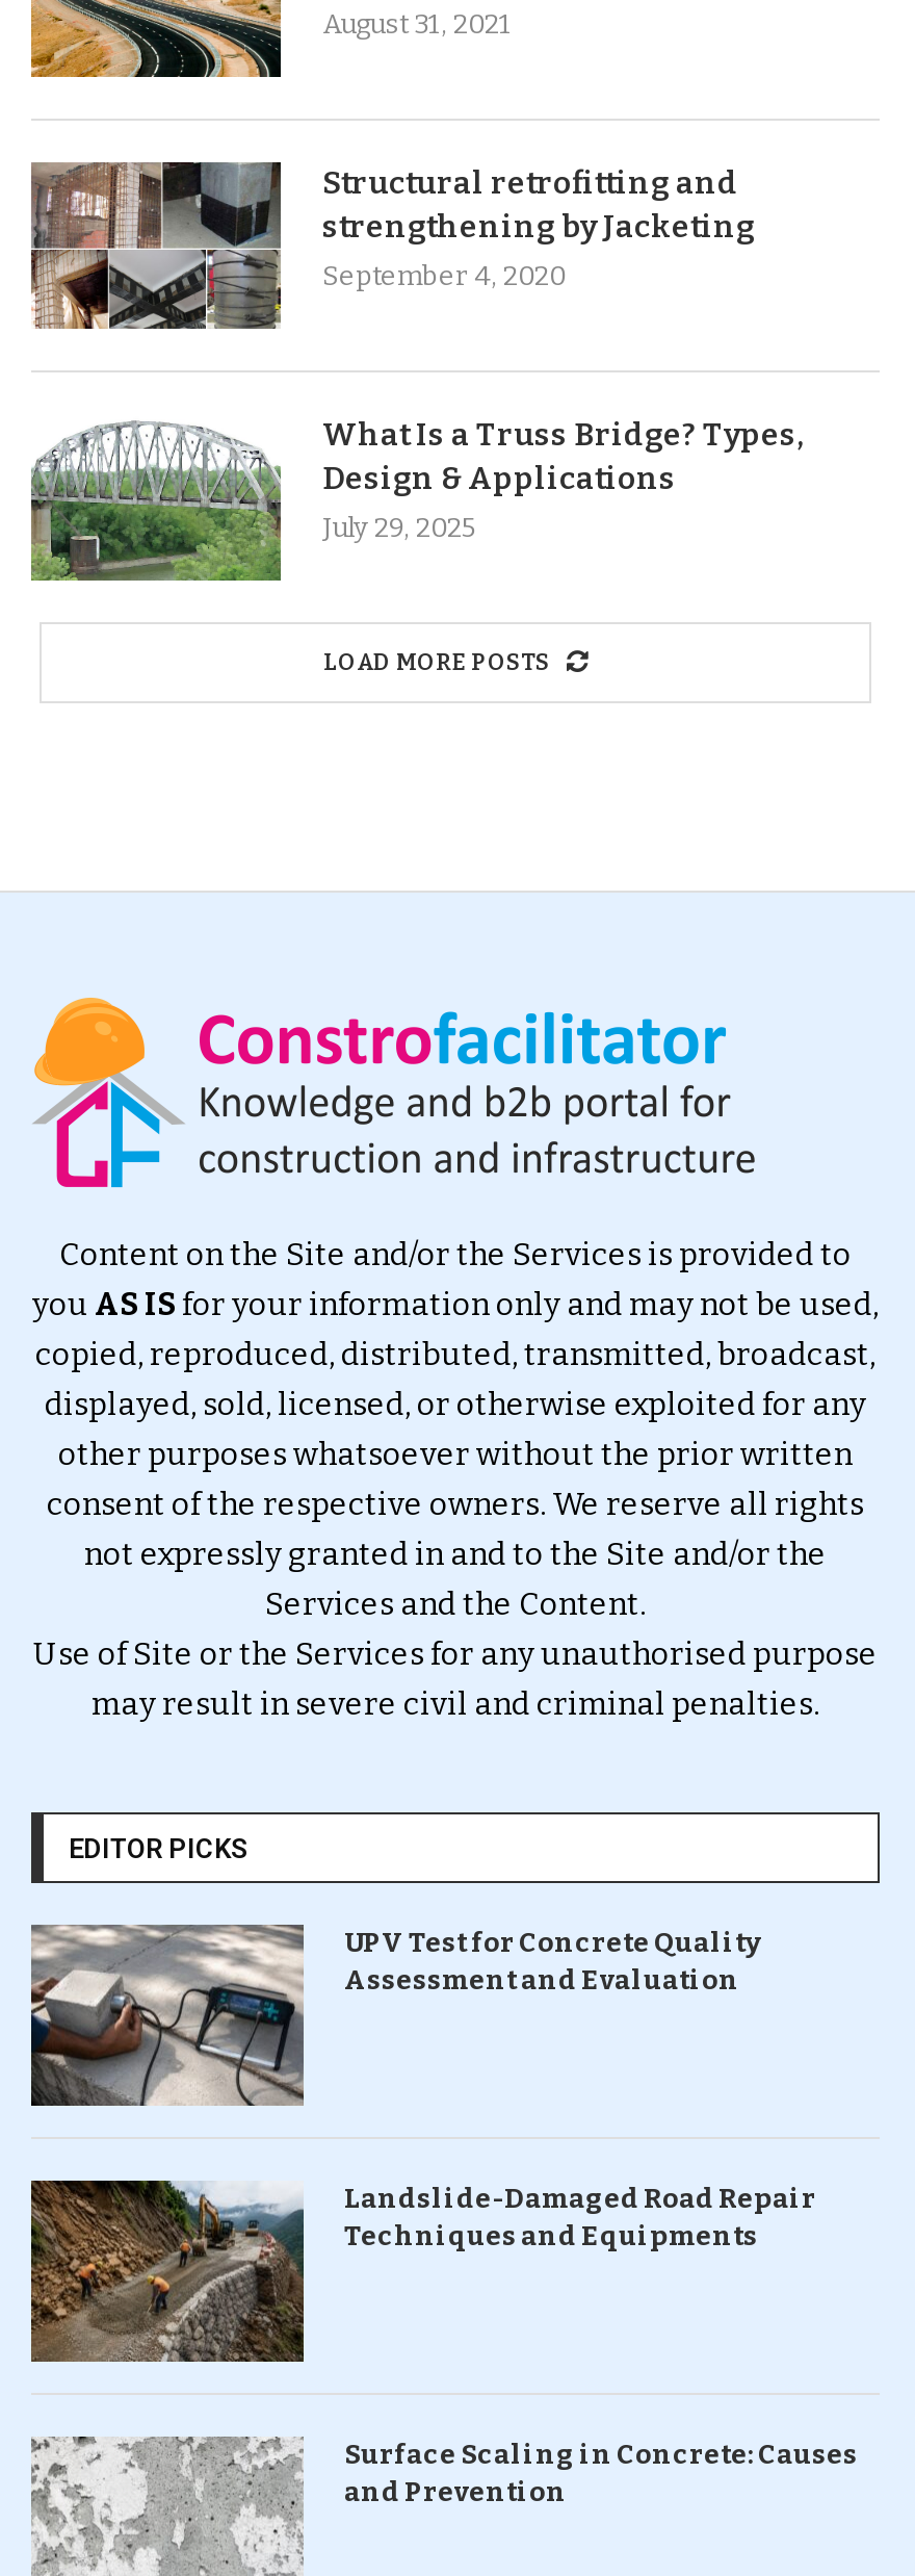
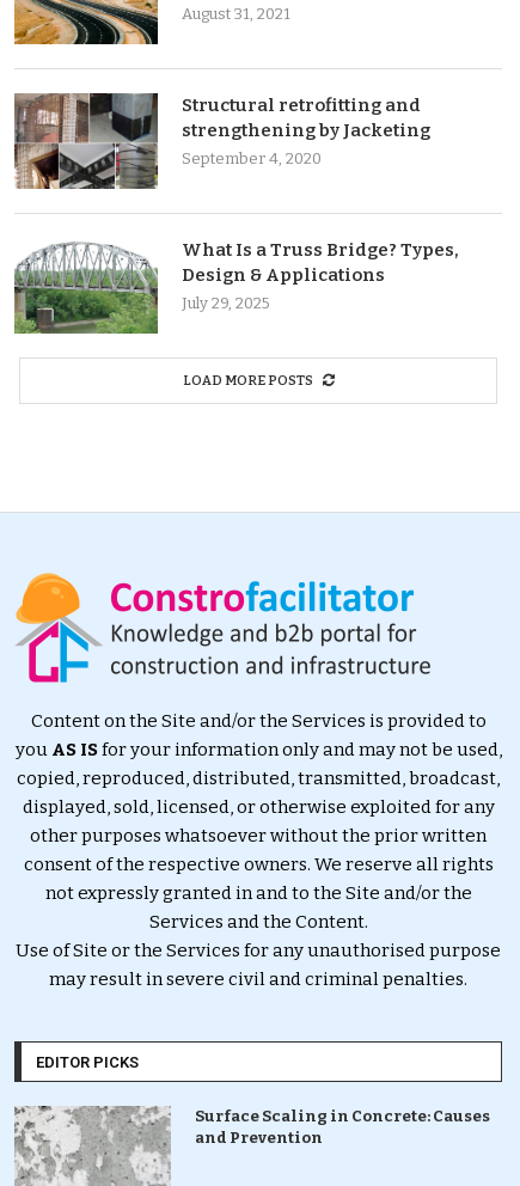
[29,1923,760,2108] [image] | UPV Test for Concrete Quality | Assessment and Evaluation -> none
[29,2179,816,2395] [image] | Landslide-Damaged Road Repair | Techniques and Equipments -> none

